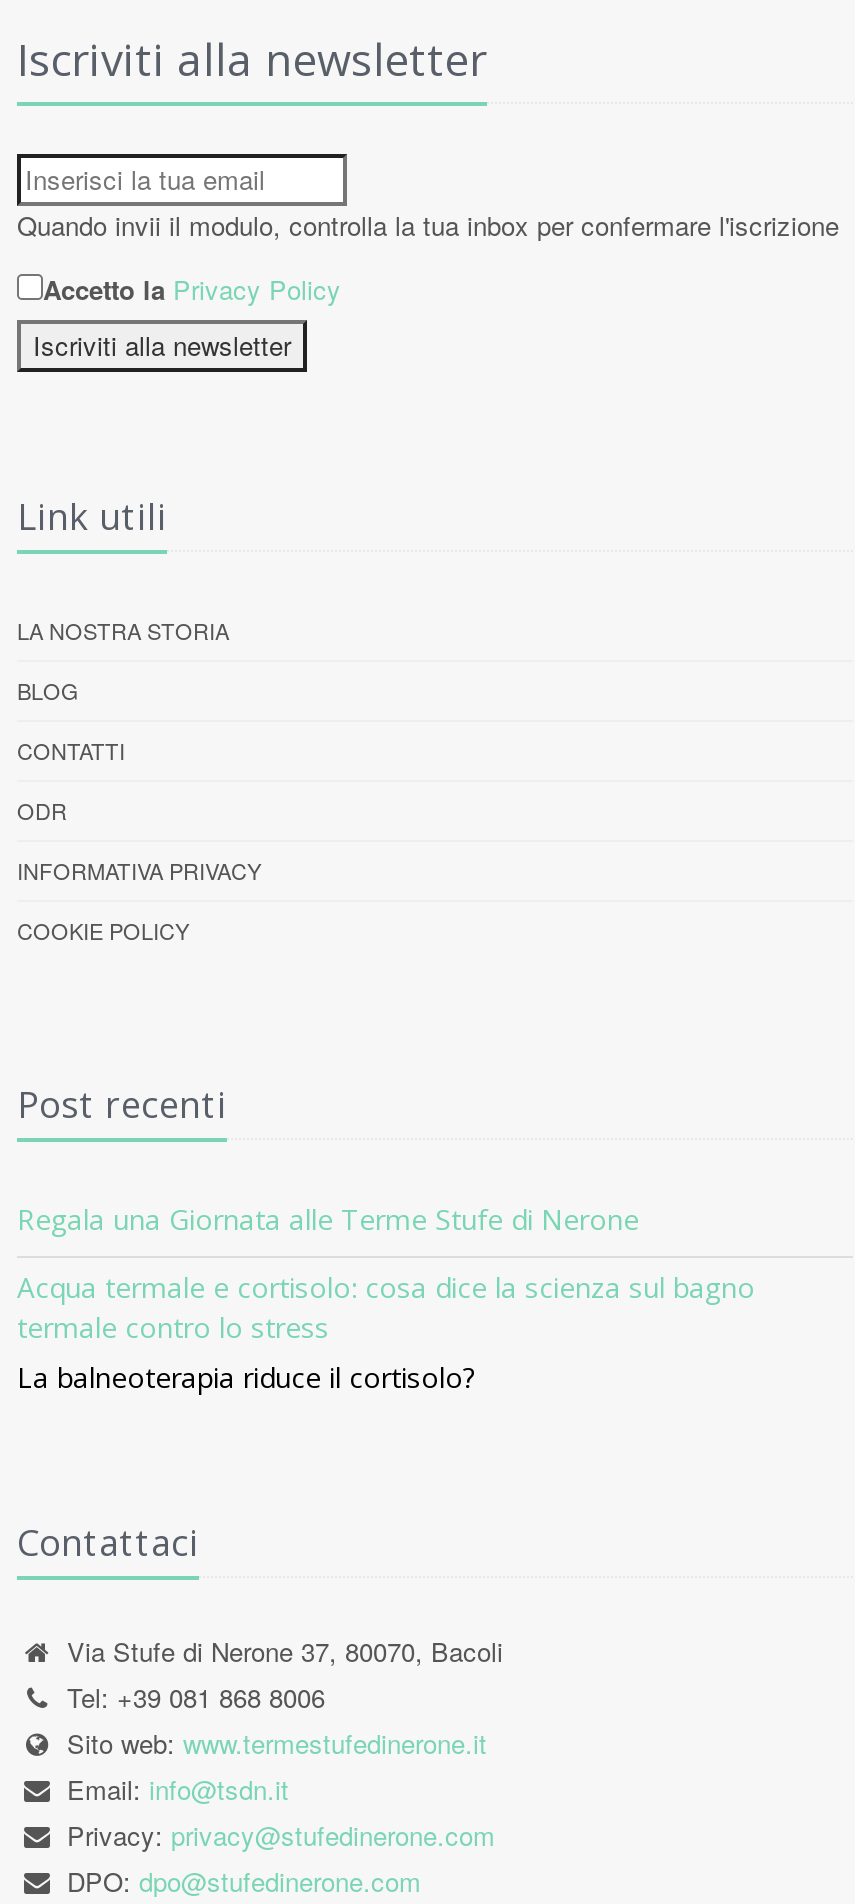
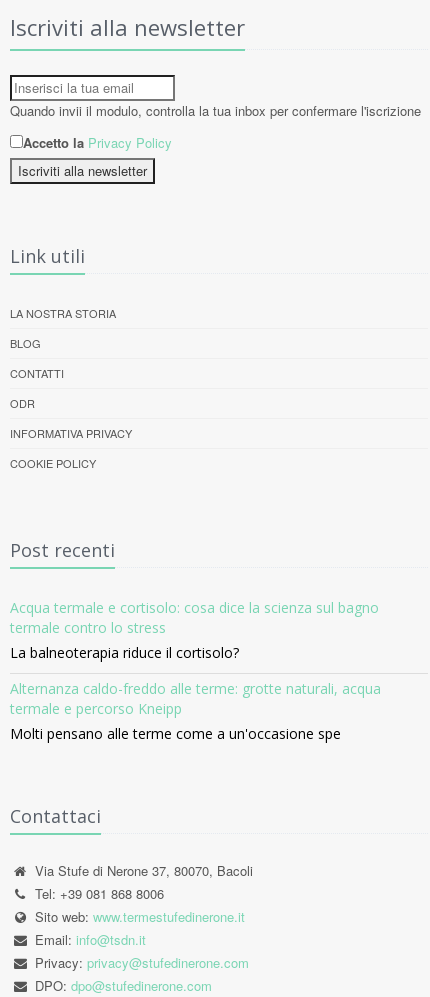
[17,1199,639,1237] Regala una Giornata alle Terme Stufe di Nerone -> none
moved [17,1267,755,1395] -> [10,598,379,662]: Acqua termale e cortisolo: cosa dice la scienza sul bagno | termale contro lo stress | La balneoterapia riduce il cortisolo?
none -> [10,679,381,743] Alternanza caldo-freddo alle terme: grotte naturali, acqua | termale e percorso Kneipp | Molti pensano alle terme come a un'occasione spe

